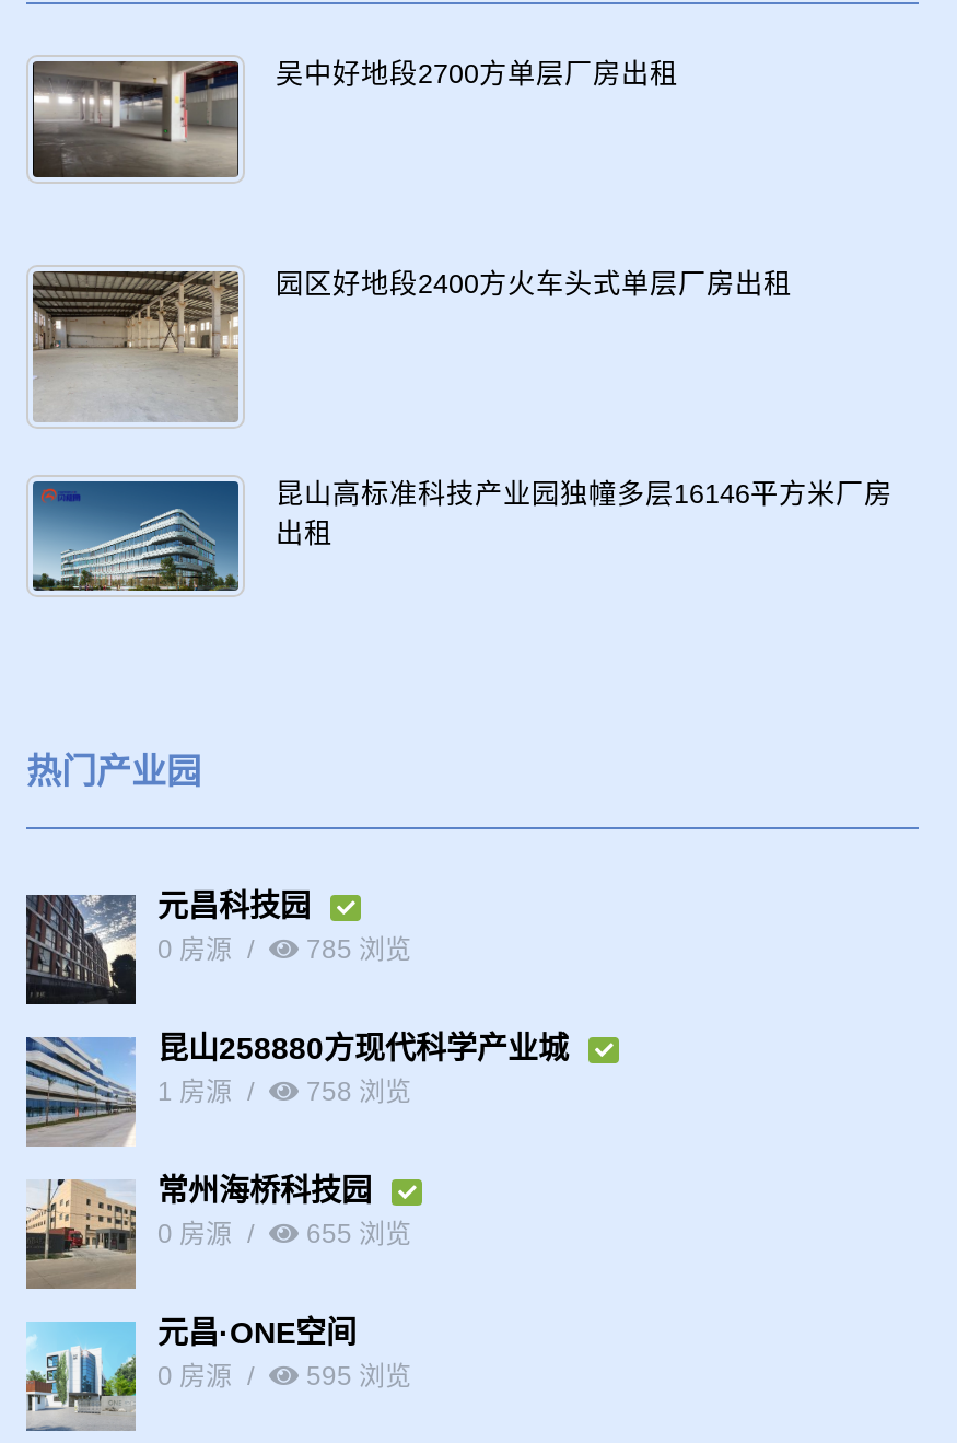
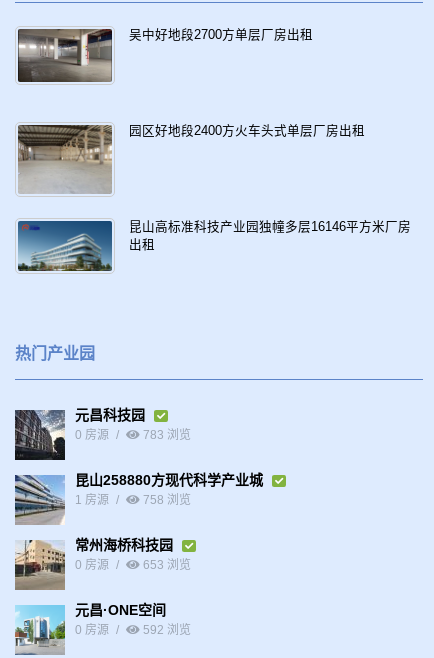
[300,934,411,964] 785 浏览 -> [140,428,191,442] 783 浏览
[300,1218,411,1249] 655 浏览 -> [140,558,191,572] 653 浏览
[300,1361,411,1391] 595 浏览 -> [140,623,191,637] 592 浏览

